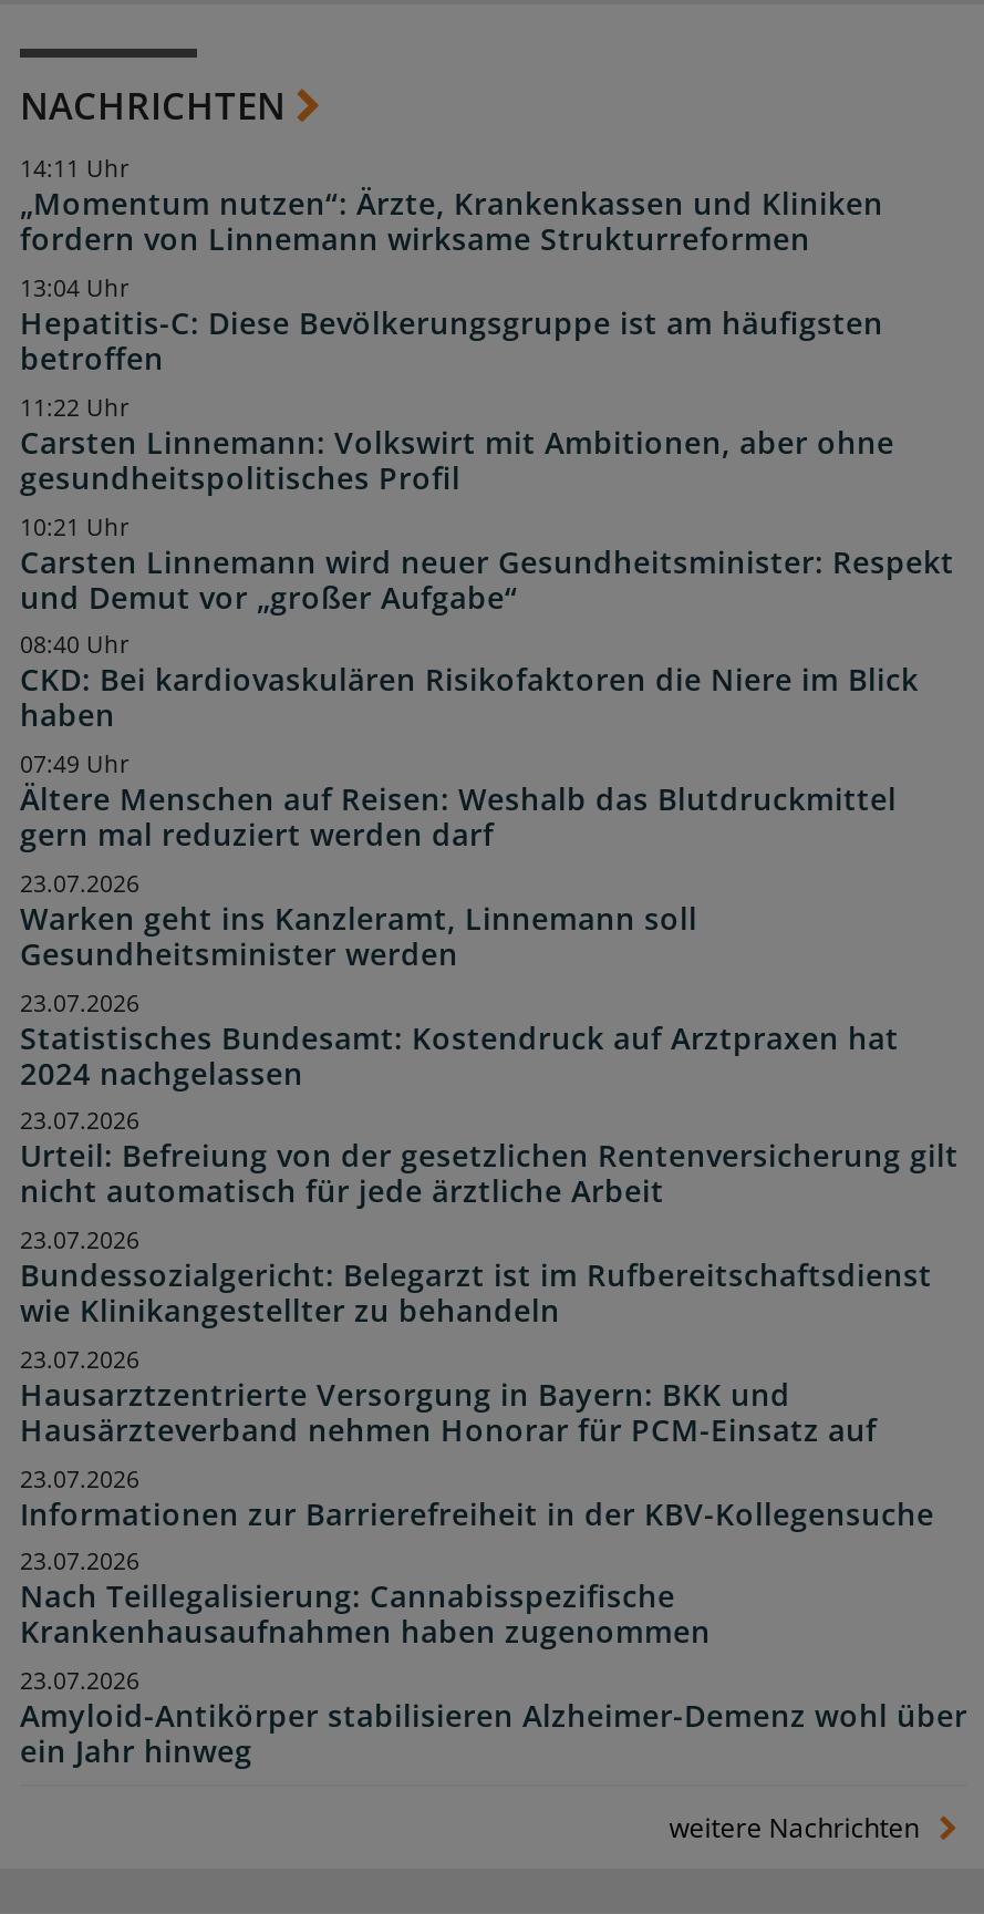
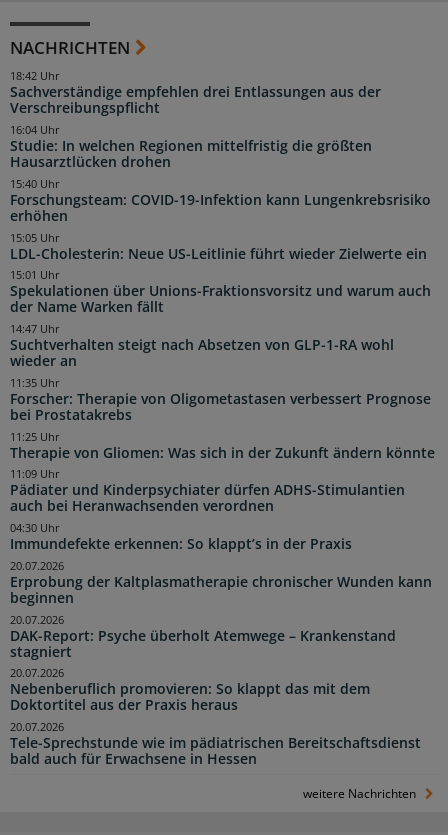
[20,153,131,184] 14:11 Uhr -> [10,69,60,83] 18:42 Uhr
[20,184,883,260] „Momentum nutzen“: Ärzte, Krankenkassen und Kliniken | fordern von Linnemann wirksame Strukturreformen -> [10,83,381,117] Sachverständige empfehlen drei Entlassungen aus der | Verschreibungspflicht
[20,273,131,304] 13:04 Uhr -> [10,123,60,137] 16:04 Uhr
[20,304,883,379] Hepatitis-C: Diese Bevölkerungsgruppe ist am häufigsten | betroffen -> [10,137,372,171] Studie: In welchen Regionen mittelfristig die größten | Hausarztlücken drohen
[20,391,131,422] 11:22 Uhr -> [10,177,60,191] 15:40 Uhr
[20,422,894,498] Carsten Linnemann: Volkswirt mit Ambitionen, aber ohne | gesundheitspolitisches Profil -> [10,191,431,225] Forschungsteam: COVID-19-Infektion kann Lungenkrebsrisiko | erhöhen
[20,511,131,542] 10:21 Uhr -> [10,231,60,245] 15:05 Uhr
[20,542,954,617] Carsten Linnemann wird neuer Gesundheitsminister: Respekt | und Demut vor „großer Aufgabe“ -> [10,245,427,263] LDL-Cholesterin: Neue US-Leitlinie führt wieder Zielwerte ein
[20,629,131,660] 08:40 Uhr -> [10,268,60,282] 15:01 Uhr
[20,660,919,736] CKD: Bei kardiovaskulären Risikofaktoren die Niere im Blick | haben -> [10,282,431,316] Spekulationen über Unions-Fraktionsvorsitz und warum auch | der Name Warken fällt
[20,749,131,780] 07:49 Uhr -> [10,322,60,336] 14:47 Uhr
[20,780,897,855] Ältere Menschen auf Reisen: Weshalb das Blutdruckmittel | gern mal reduziert werden darf -> [10,336,394,370] Suchtverhalten steigt nach Absetzen von GLP-1-RA wohl | wieder an
[20,867,139,898] 23.07.2026 -> [10,376,60,390] 11:35 Uhr
[20,898,697,974] Warken geht ins Kanzleramt, Linnemann soll | Gesundheitsminister werden -> [10,390,431,424] Forscher: Therapie von Oligometastasen verbessert Prognose | bei Prostatakrebs
[20,987,139,1018] 23.07.2026 -> [10,430,60,444] 11:25 Uhr
[20,1018,899,1093] Statistisches Bundesamt: Kostendruck auf Arztpraxen hat | 2024 nachgelassen -> [10,444,435,462] Therapie von Gliomen: Was sich in der Zukunft ändern könnte
[20,1105,139,1136] 23.07.2026 -> [10,467,60,481] 11:09 Uhr
[20,1136,959,1212] Urteil: Befreiung von der gesetzlichen Rentenversicherung gilt | nicht automatisch für jede ärztliche Arbeit -> [10,481,405,515] Pädiater und Kinderpsychiater dürfen ADHS-Stimulantien | auch bei Heranwachsenden verordnen
[20,1225,139,1256] 23.07.2026 -> [10,521,60,535] 04:30 Uhr
[20,1256,932,1331] Bundessozialgericht: Belegarzt ist im Rufbereitschaftsdienst | wie Klinikangestellter zu behandeln -> [10,535,352,553] Immundefekte erkennen: So klappt’s in der Praxis
[20,1343,139,1374] 23.07.2026 -> [10,559,64,573] 20.07.2026
[20,1374,877,1450] Hausarztzentrierte Versorgung in Bayern: BKK und | Hausärzteverband nehmen Honorar für PCM-Einsatz auf -> [10,573,432,607] Erprobung der Kaltplasmatherapie chronischer Wunden kann | beginnen
[20,1463,139,1494] 23.07.2026 -> [10,613,64,627] 20.07.2026
[20,1494,934,1533] Informationen zur Barrierefreiheit in der KBV-Kollegensuche -> [10,627,396,661] DAK-Report: Psyche überholt Atemwege – Krankenstand | stagniert
[20,1546,139,1577] 23.07.2026 -> [10,666,64,680] 20.07.2026
[20,1577,711,1652] Nach Teillegalisierung: Cannabisspezifische | Krankenhausaufnahmen haben zugenommen -> [10,680,370,714] Nebenberuflich promovieren: So klappt das mit dem | Doktortitel aus der Praxis heraus
[20,1665,139,1696] 23.07.2026 -> [10,720,64,734] 20.07.2026
[20,1696,967,1771] Amyloid-Antikörper stabilisieren Alzheimer-Demenz wohl über | ein Jahr hinweg -> [10,734,421,768] Tele-Sprechstunde wie im pädiatrischen Bereitschaftsdienst | bald auch für Erwachsene in Hessen

